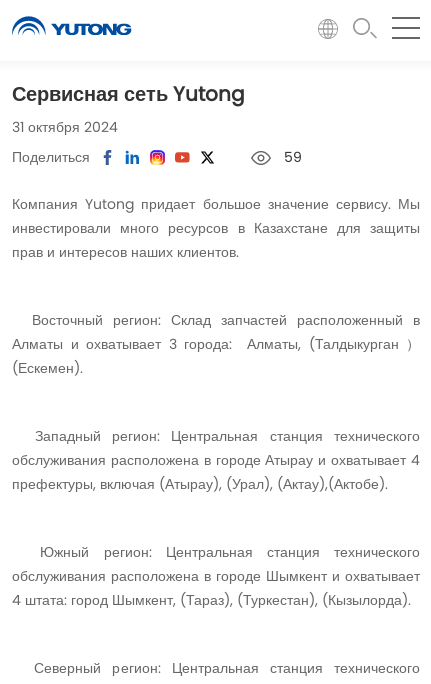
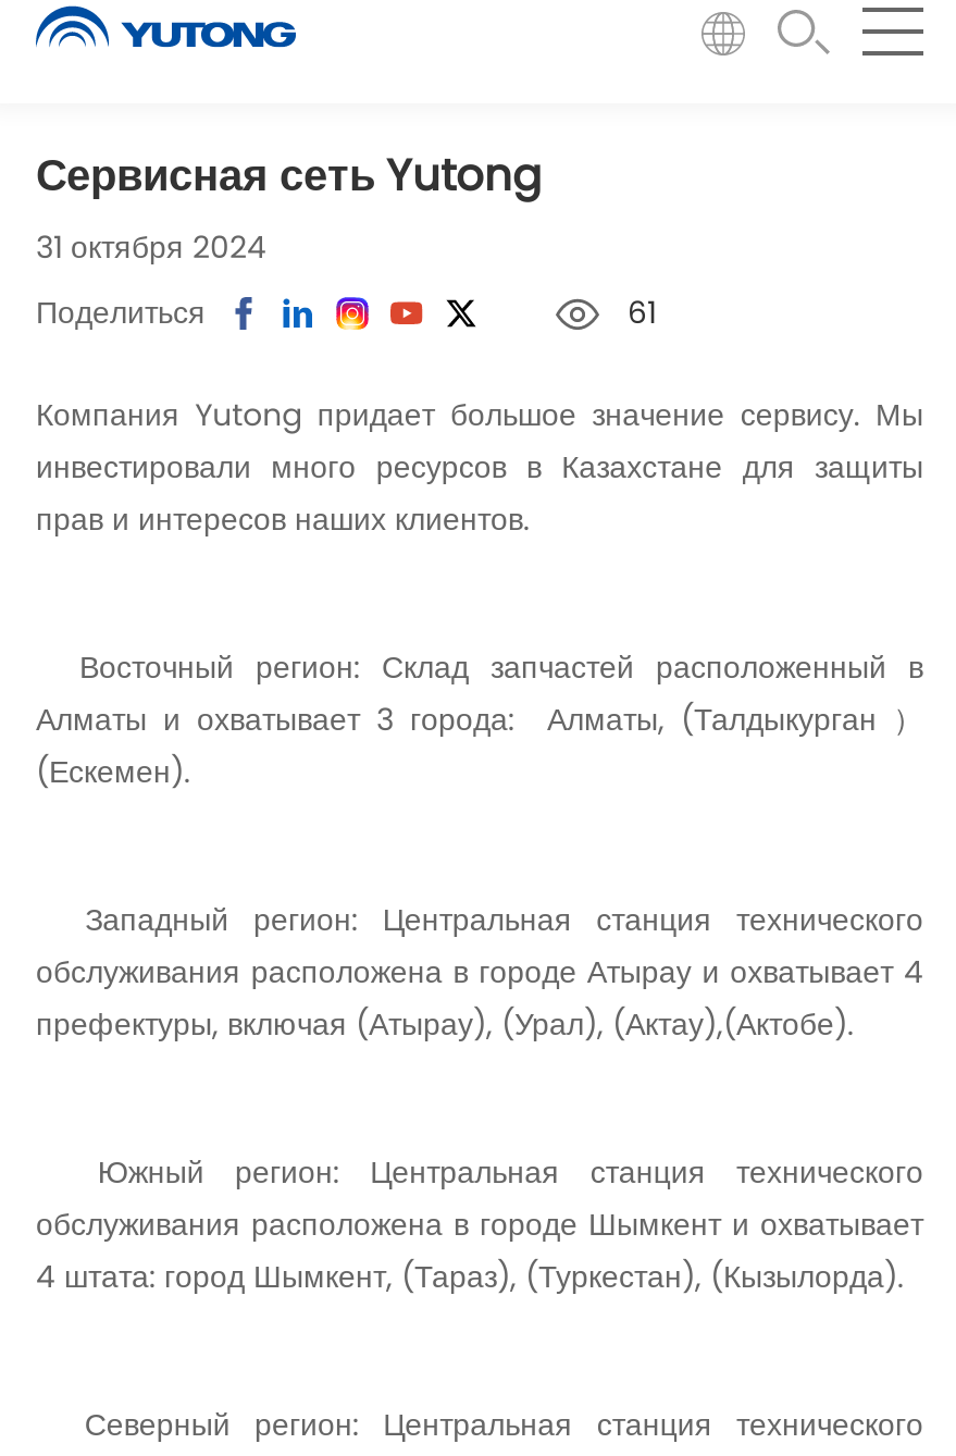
[284,151,302,165] 59 -> [628,299,656,329] 61

